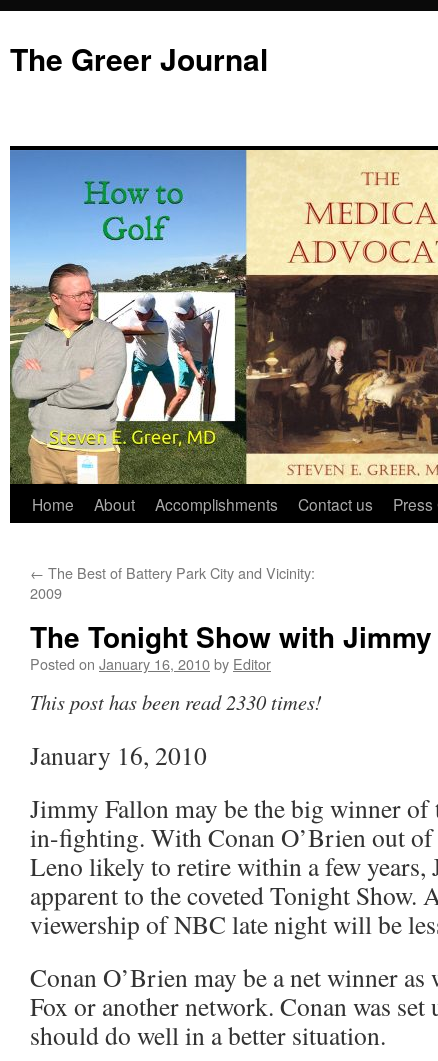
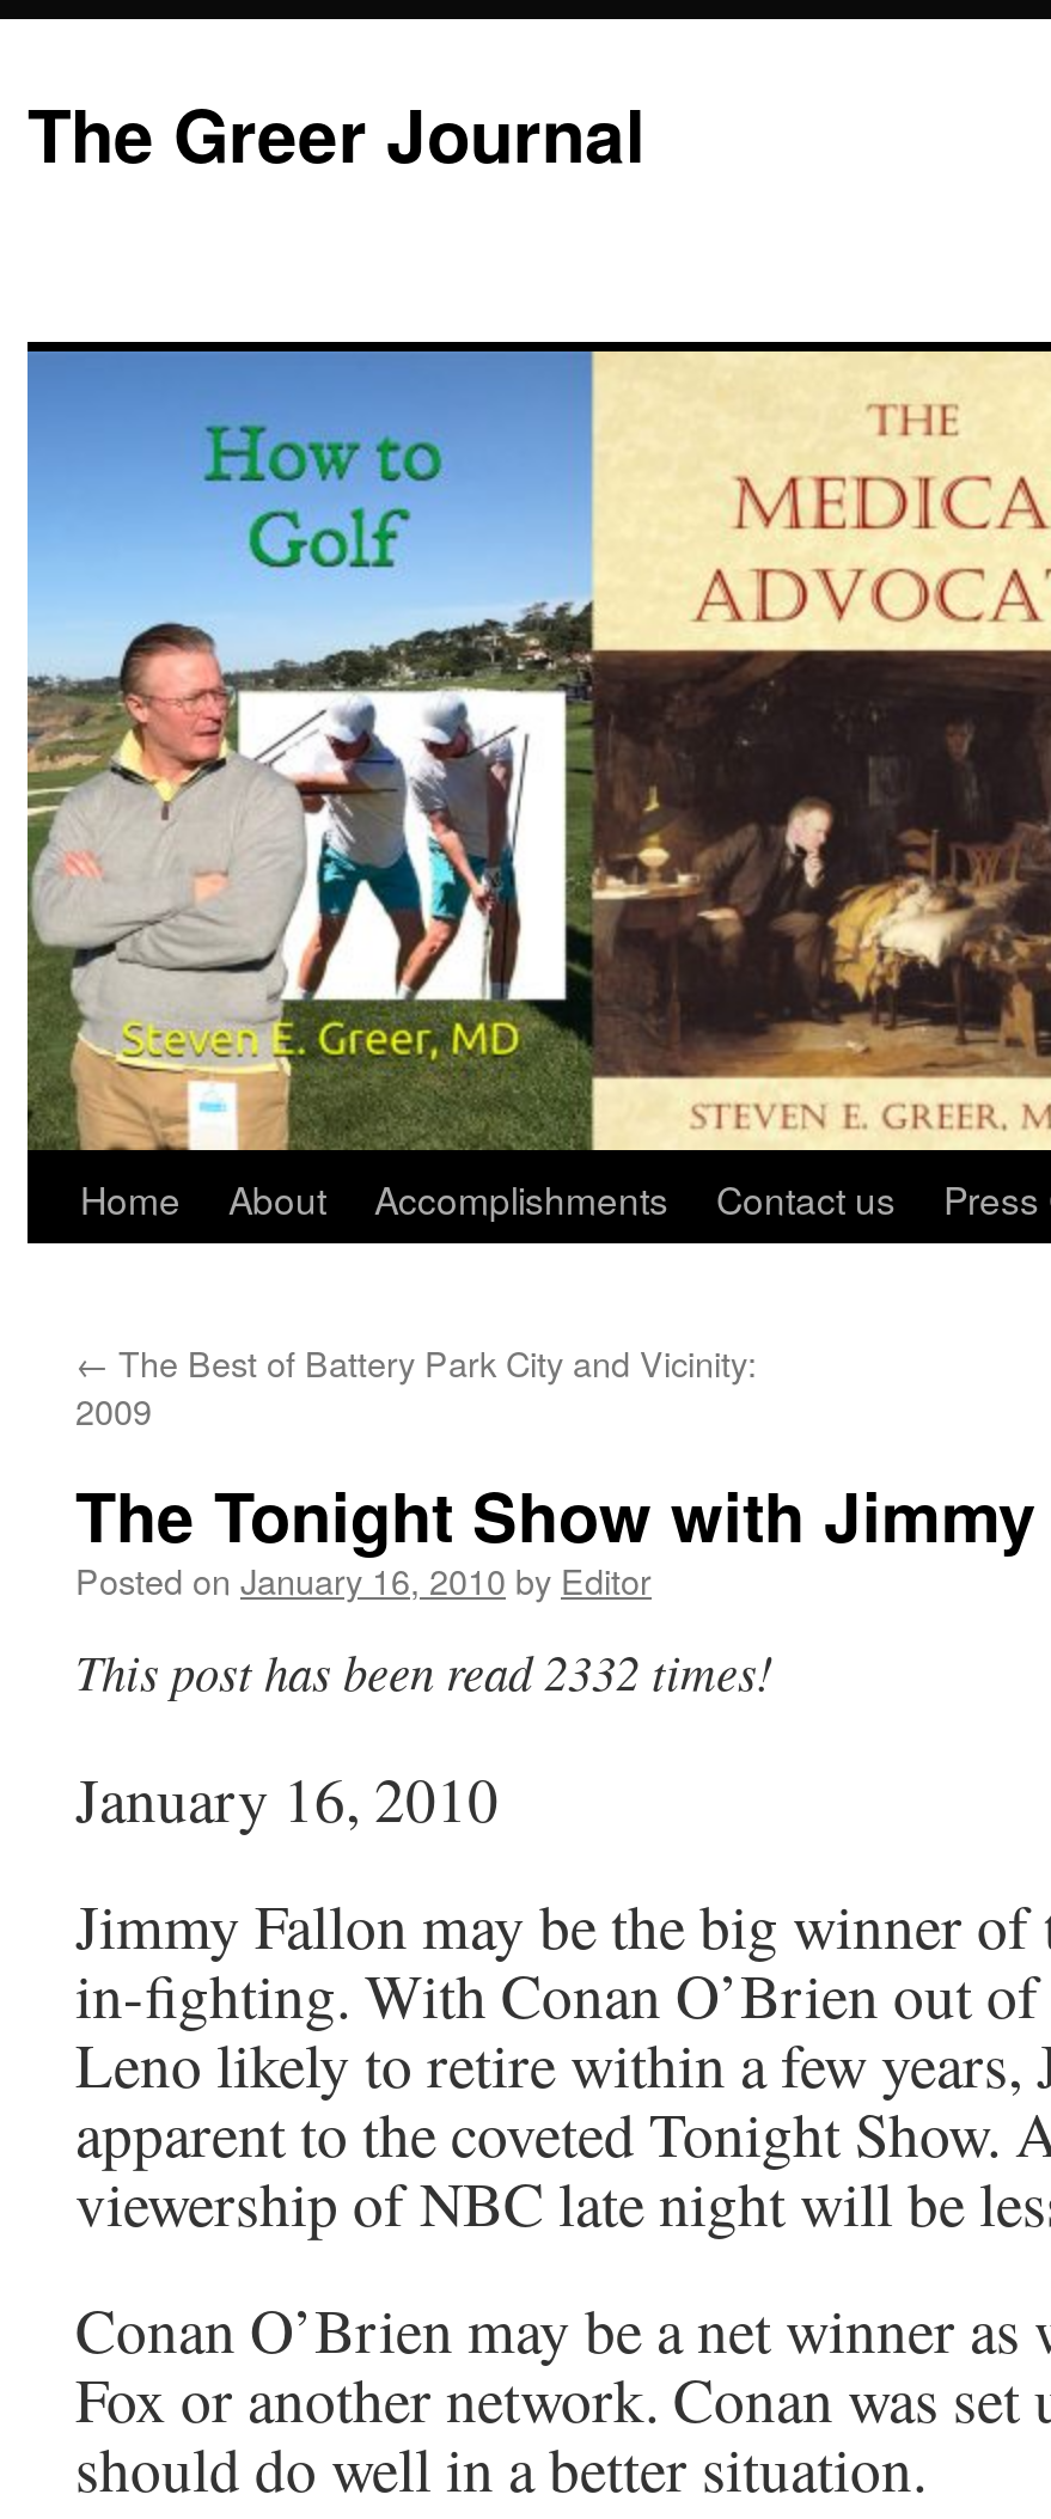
[30,688,322,716] This post has been read 2330 times! -> [75,1638,774,1705] This post has been read 2332 times!

